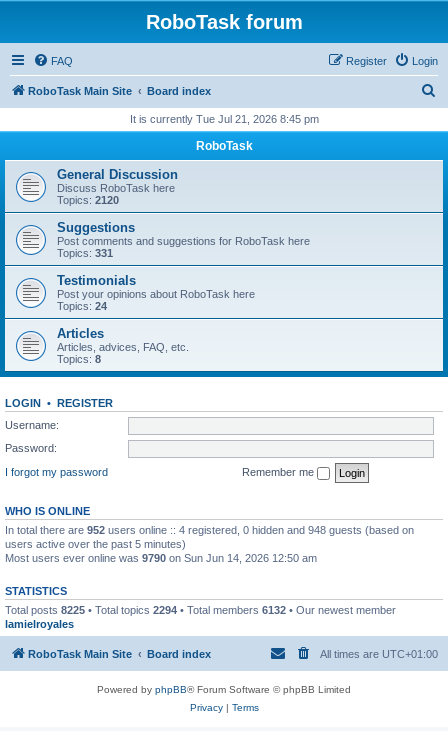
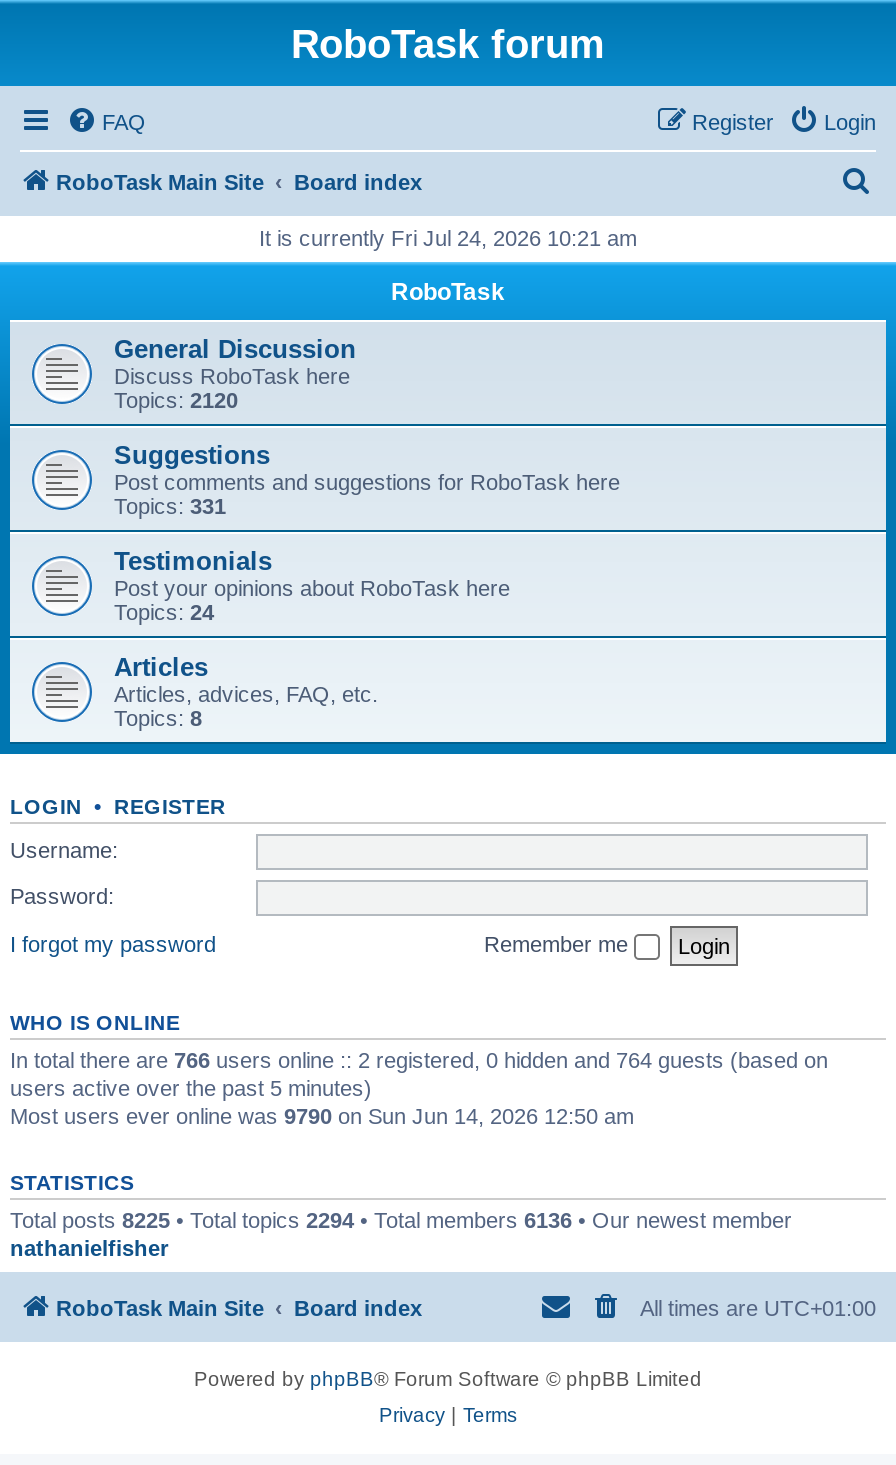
[129,113,318,125] It is currently Tue Jul 21, 2026 8:45 pm -> [259,226,637,250] It is currently Fri Jul 24, 2026 10:21 am
[5,523,414,535] In total there are 952 users online :: 4 registered, 0 hidden and 948 guests (based on -> [10,1047,828,1071] In total there are 766 users online :: 2 registered, 0 hidden and 764 guests (based on
[5,603,396,629] Total posts 8225 • Total topics 2294 • Total members 6132 • Our newest member | lamielroyales -> [10,1207,792,1259] Total posts 8225 • Total topics 2294 • Total members 6136 • Our newest member | nathanielfisher

